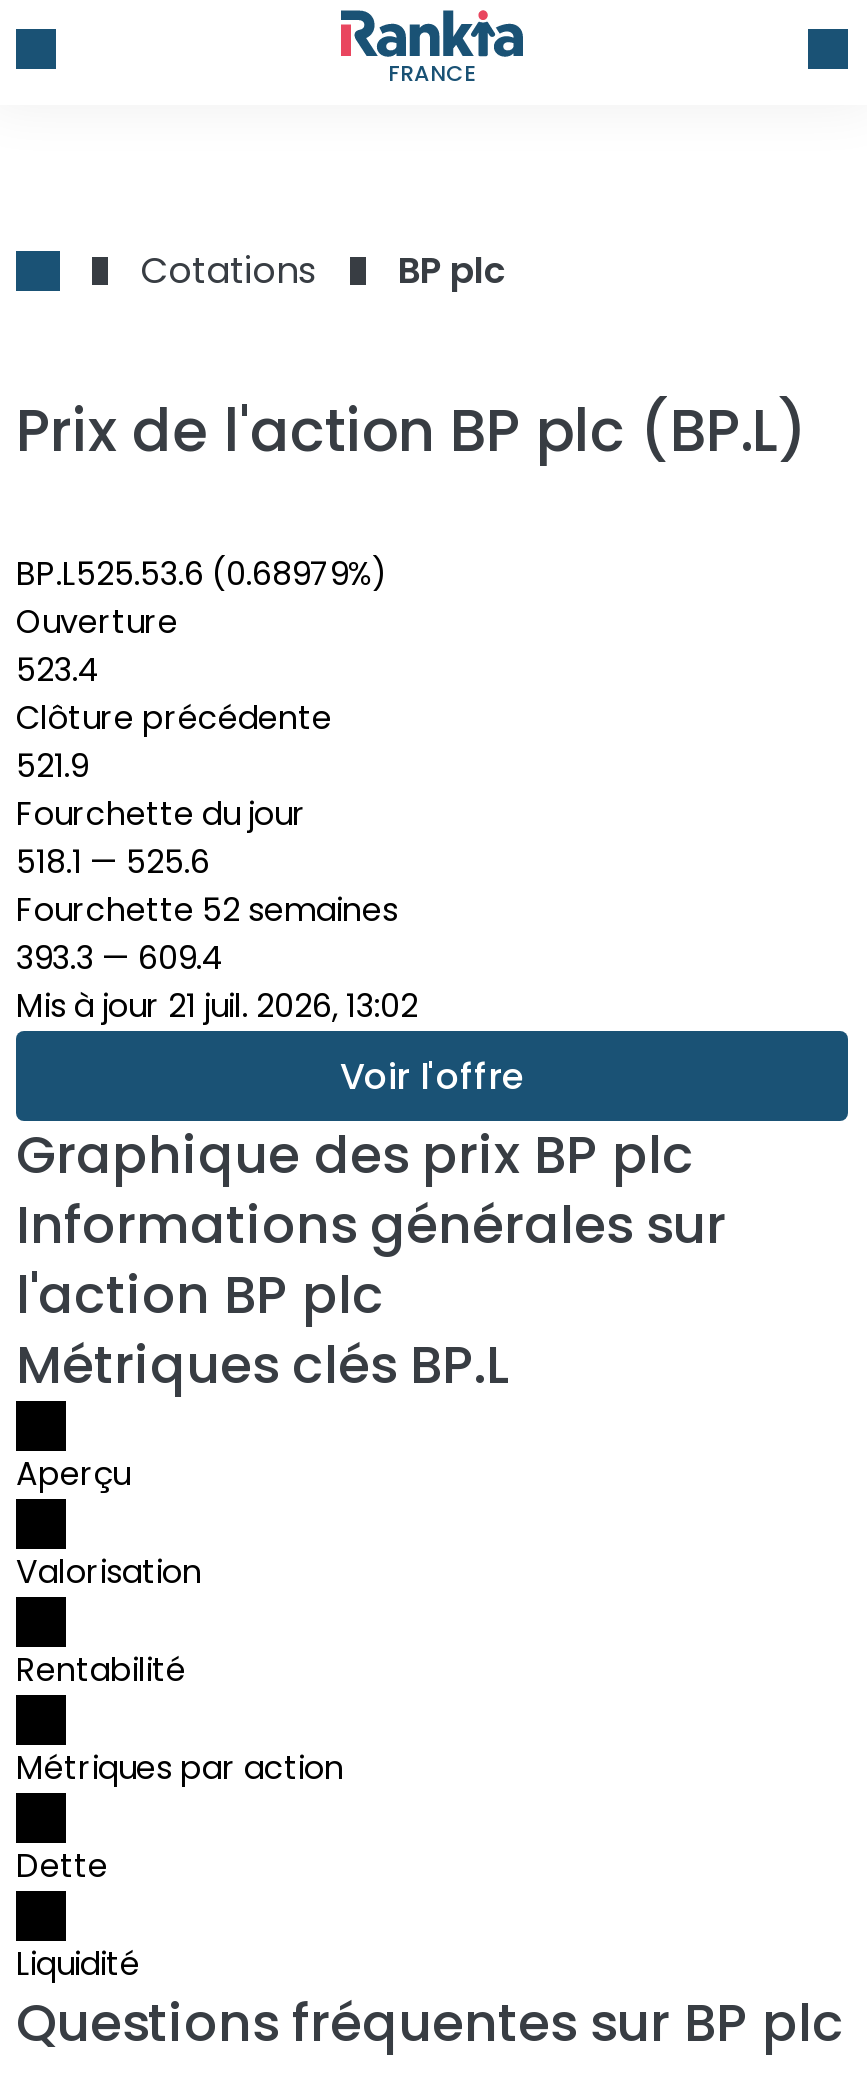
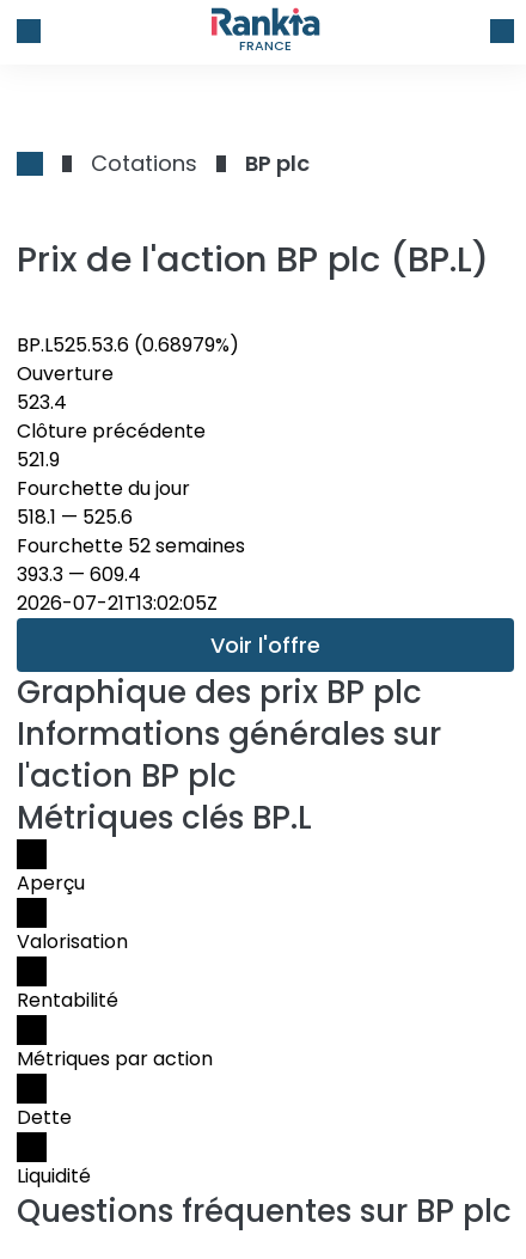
[16,983,418,1029] Mis à jour 21 juil. 2026, 13:02 -> [17,589,218,617] 2026-07-21T13:02:05Z

